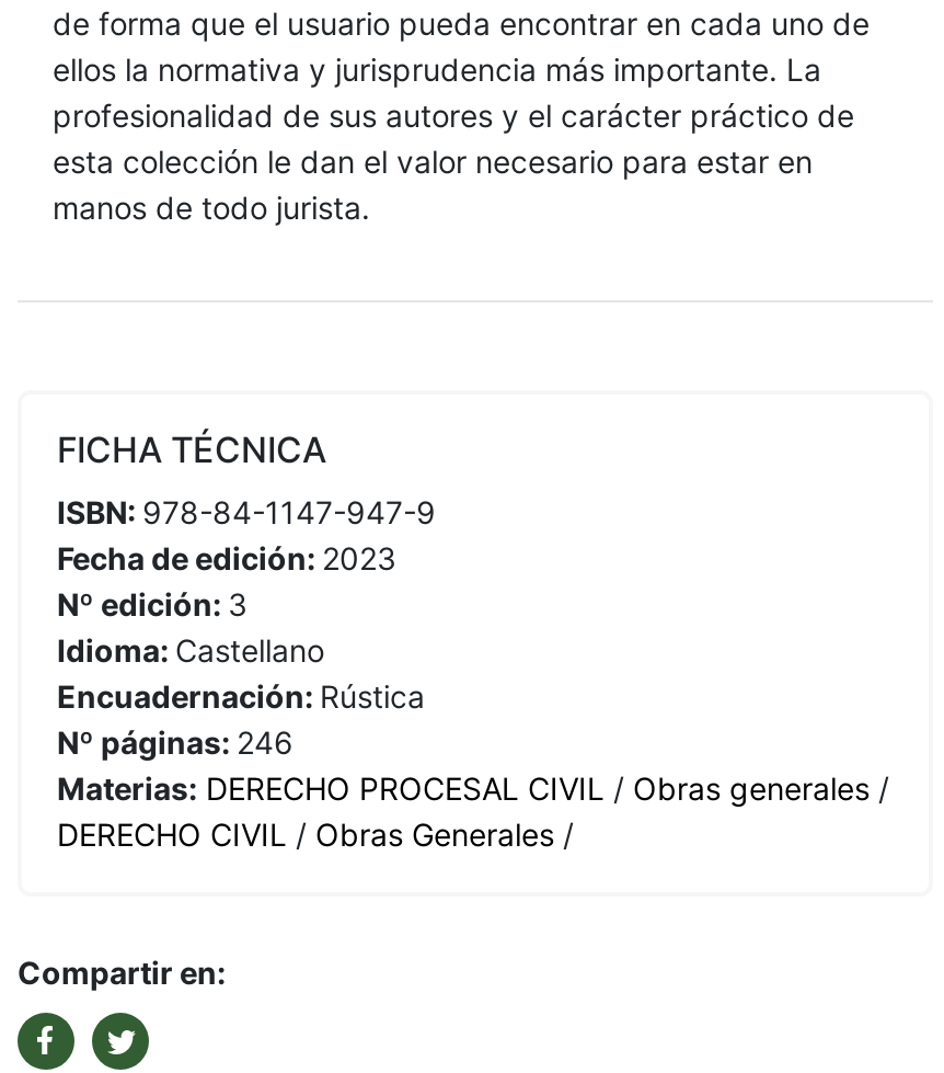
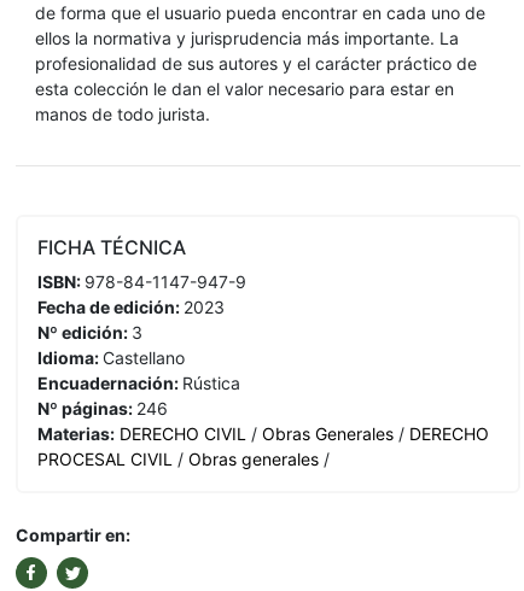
[57,770,889,807] Materias: DERECHO PROCESAL CIVIL / Obras generales / -> [37,424,489,444] Materias: DERECHO CIVIL / Obras Generales / DERECHO
[57,816,574,853] DERECHO CIVIL / Obras Generales / -> [37,449,330,469] PROCESAL CIVIL / Obras generales /

